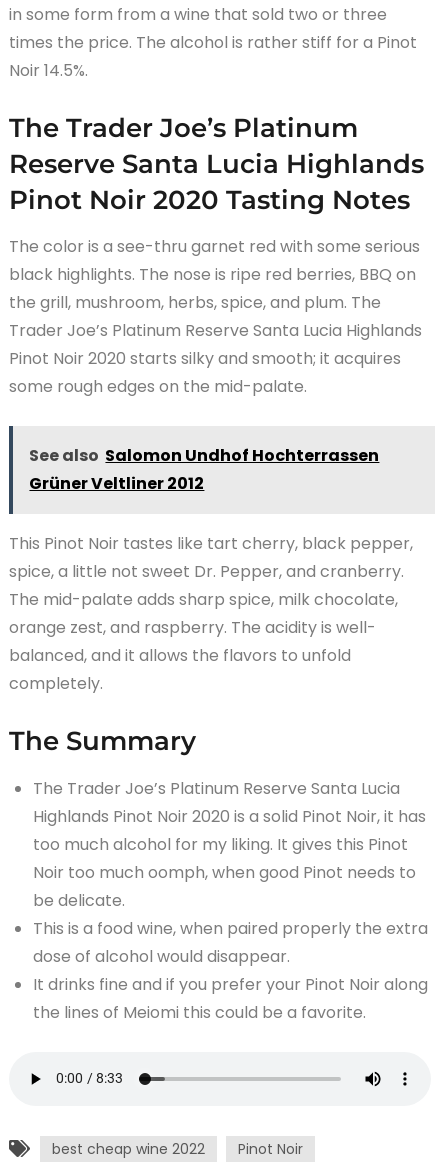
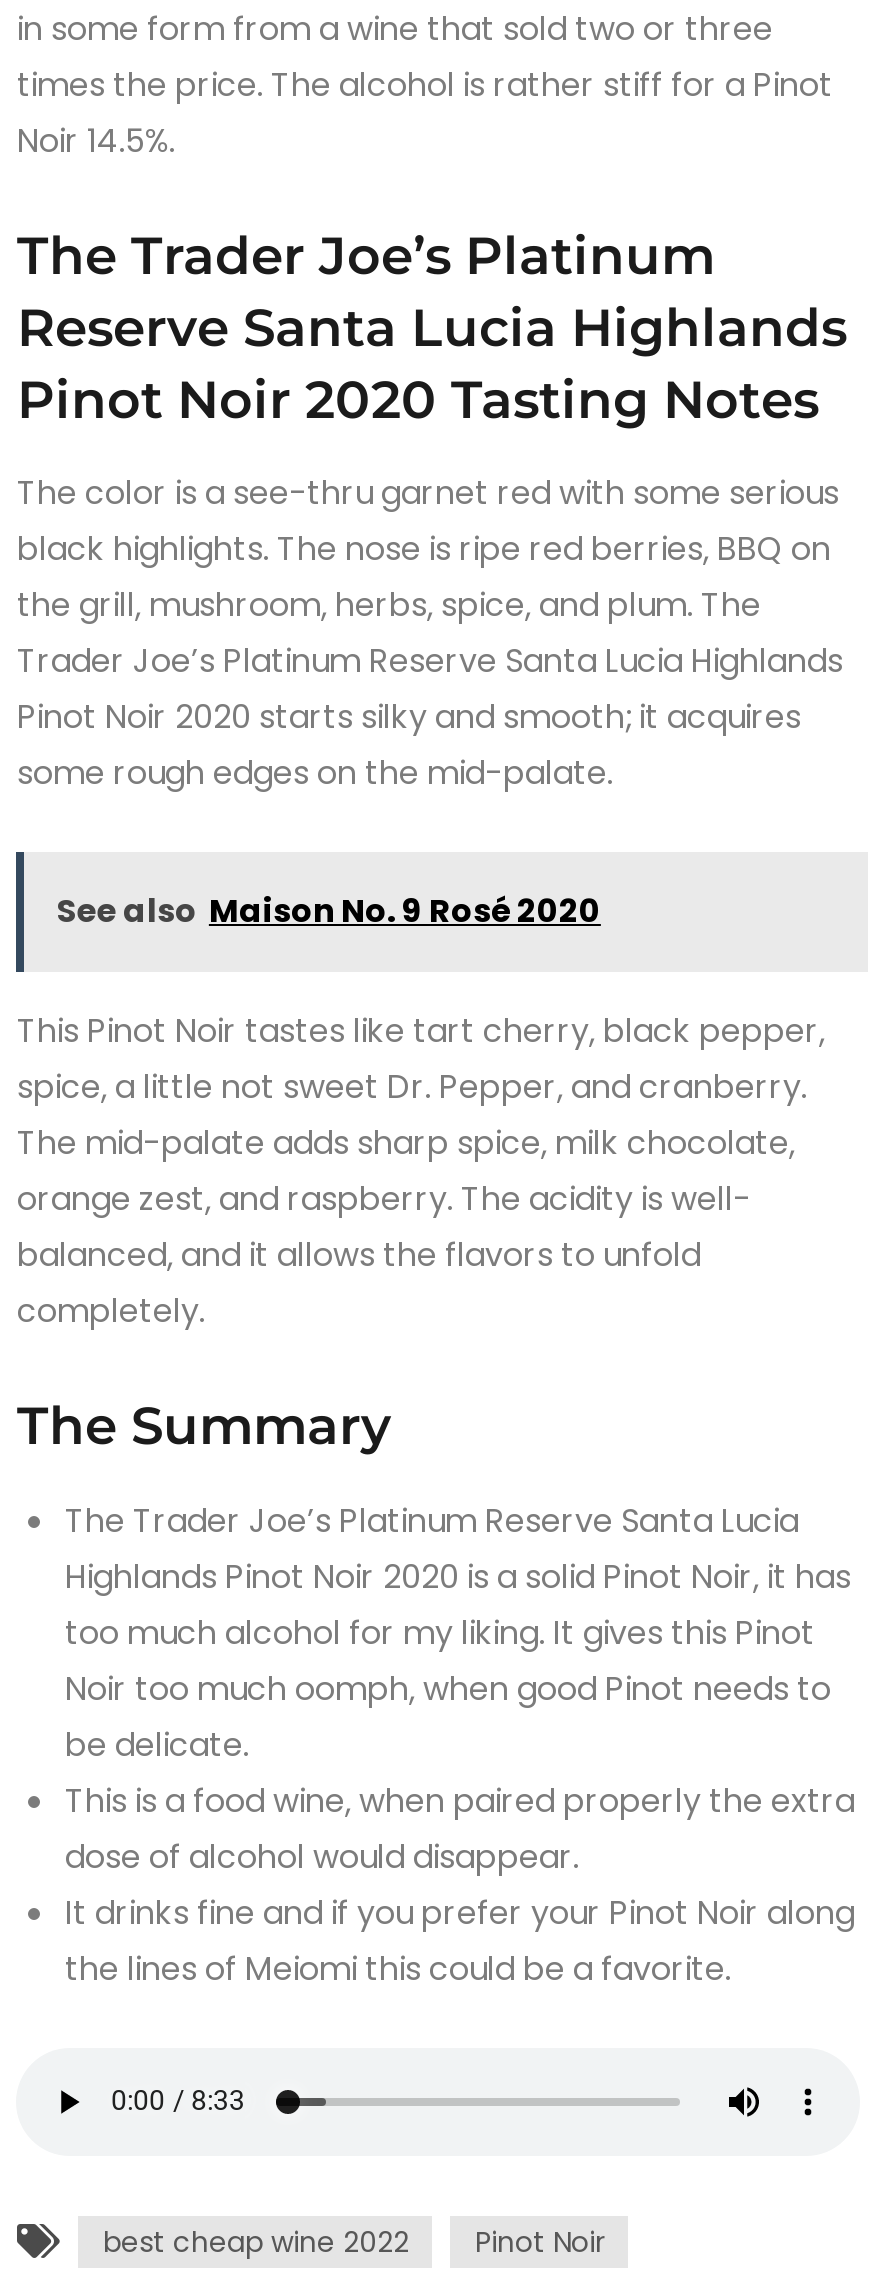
[29,444,379,495] See also Salomon Undhof Hochterrassen | Grüner Veltliner 2012 -> [57,887,601,933] See also Maison No. 9 Rosé 2020

